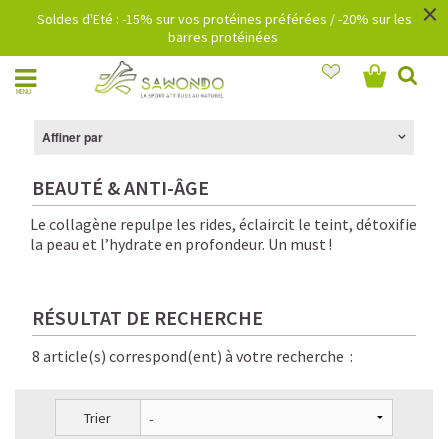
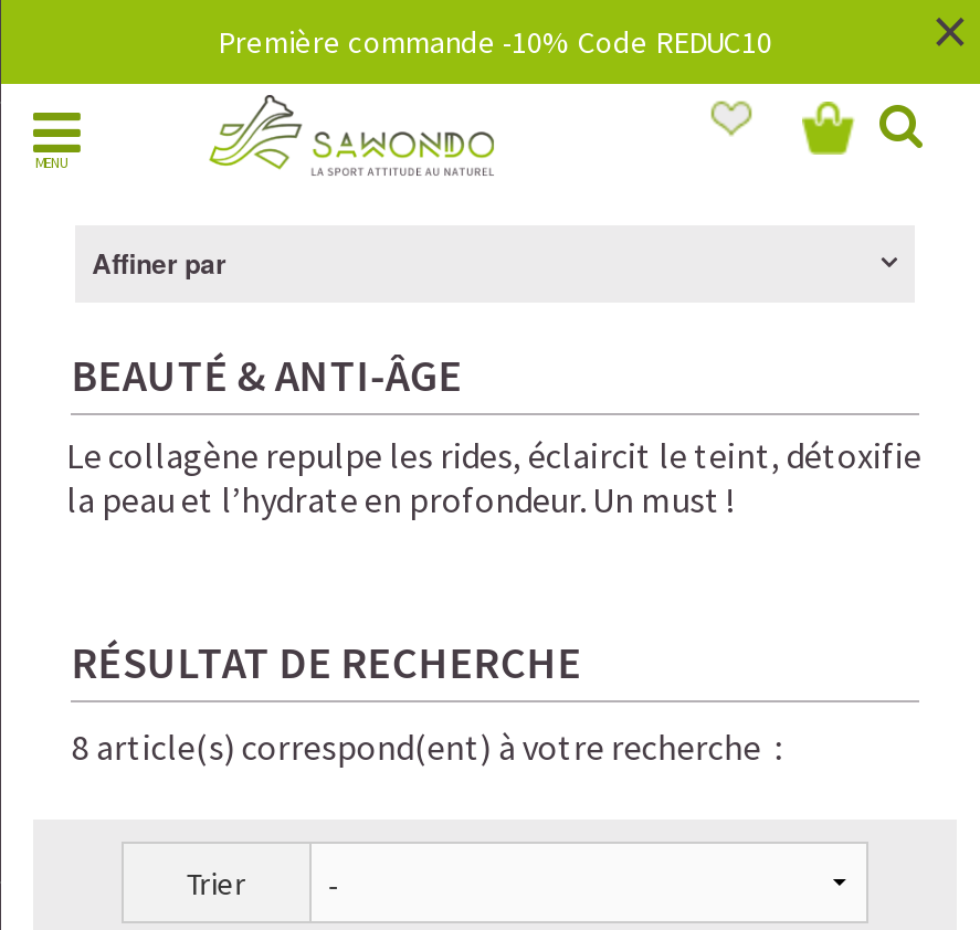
[36,10,411,46] Soldes d'Eté : -15% sur vos protéines préférées / -20% sur les | barres protéinées -> [218,22,772,62] Première commande -10% Code REDUC10

